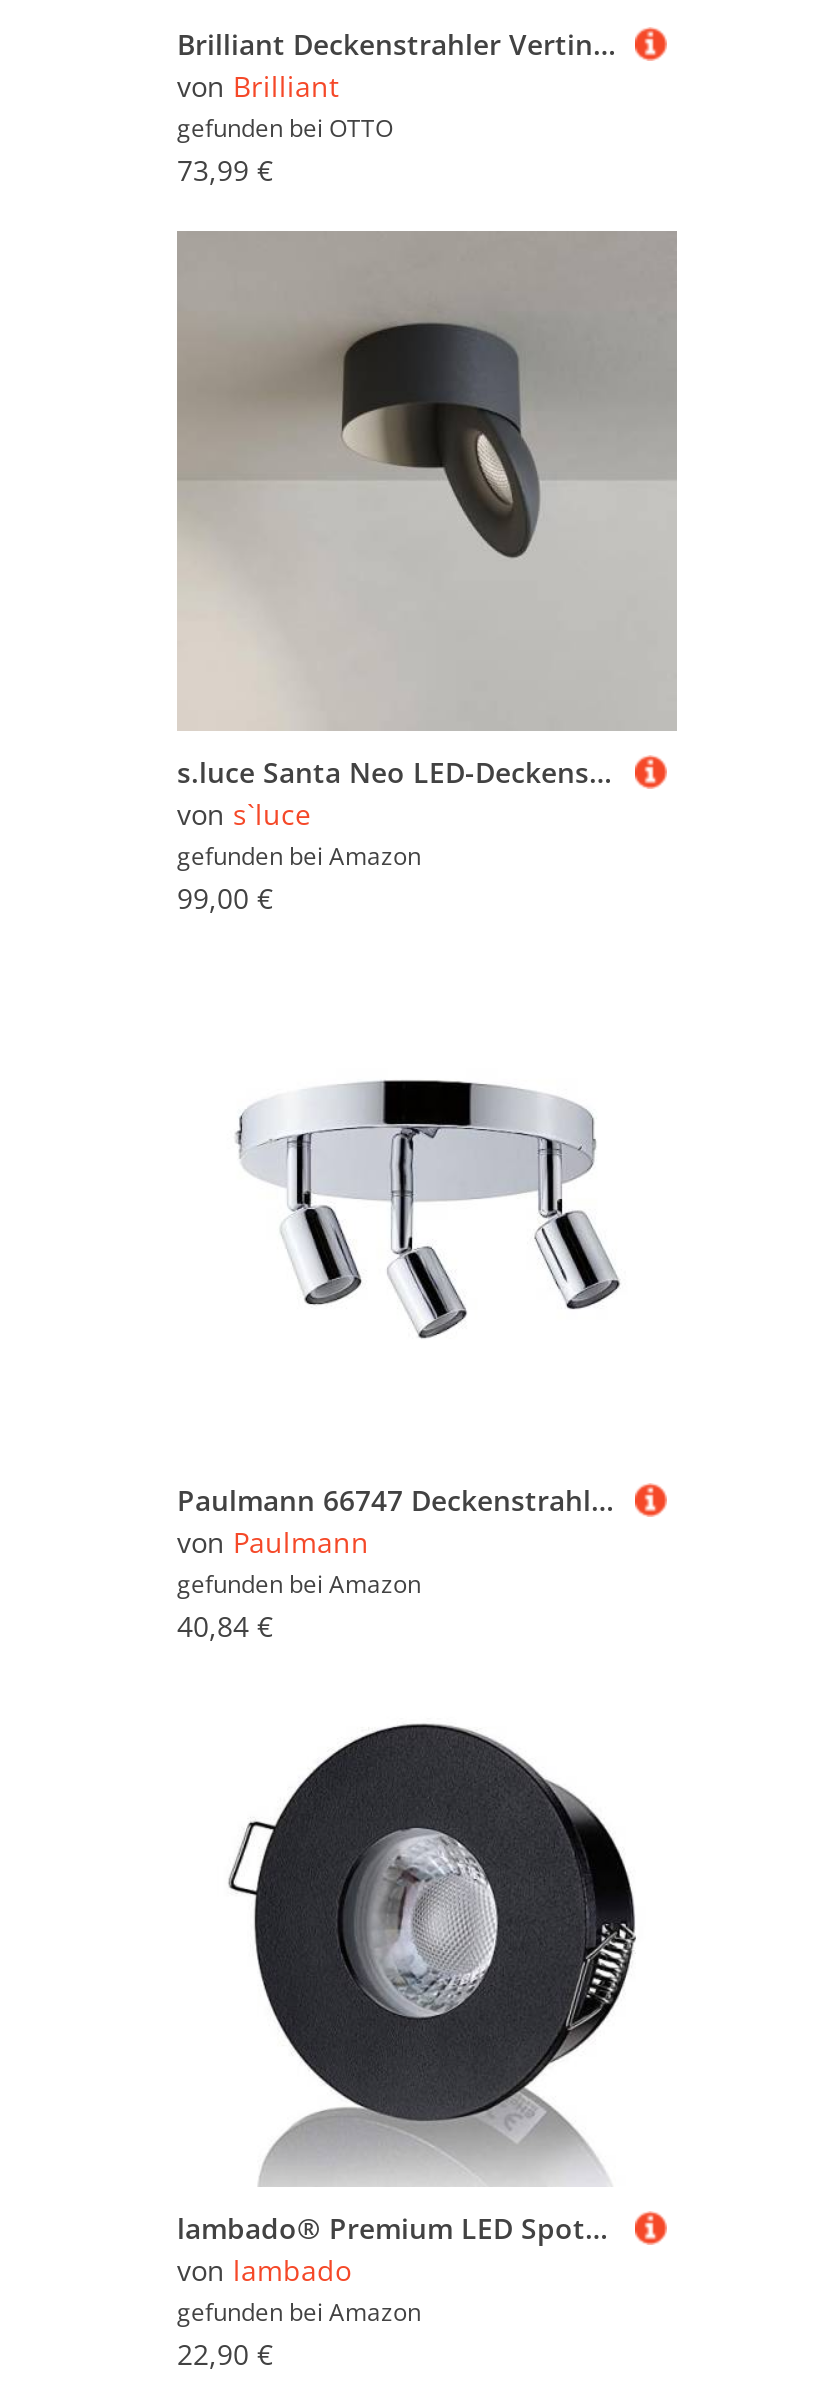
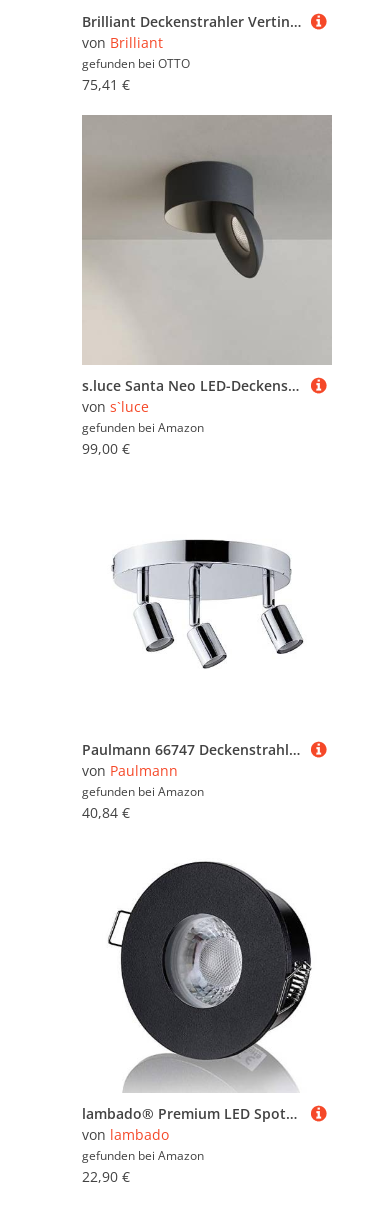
[177,151,273,189] 73,99 € -> [82,75,130,94] 75,41 €

